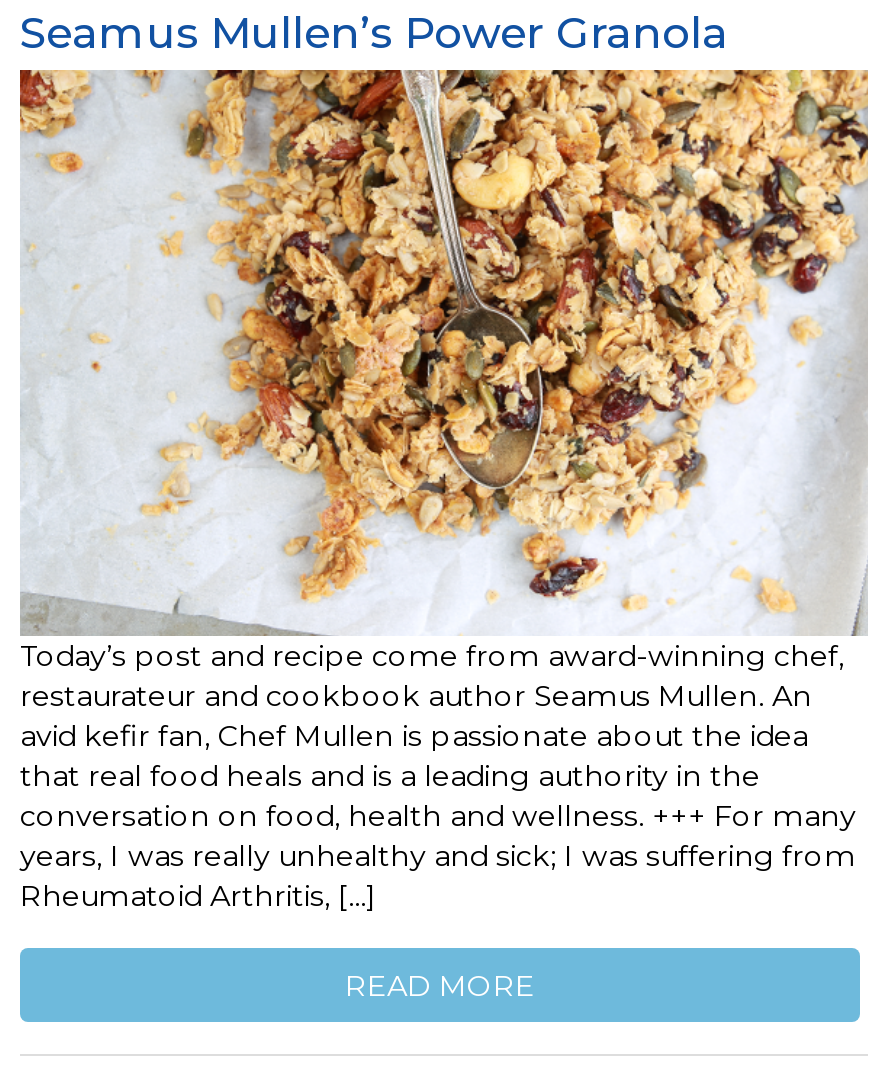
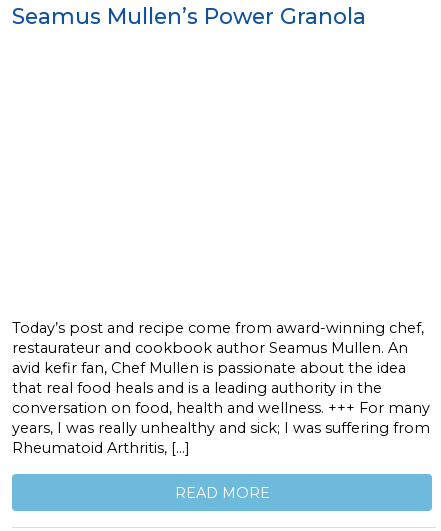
[18,68,870,638] [image] -> none

